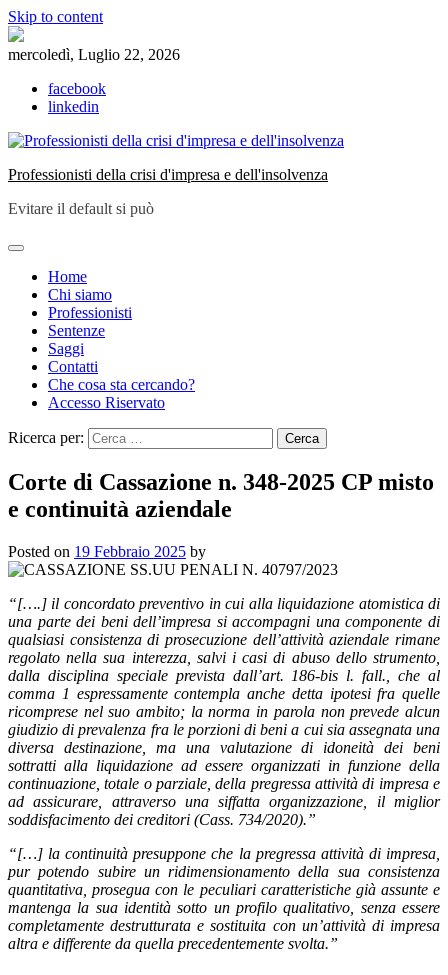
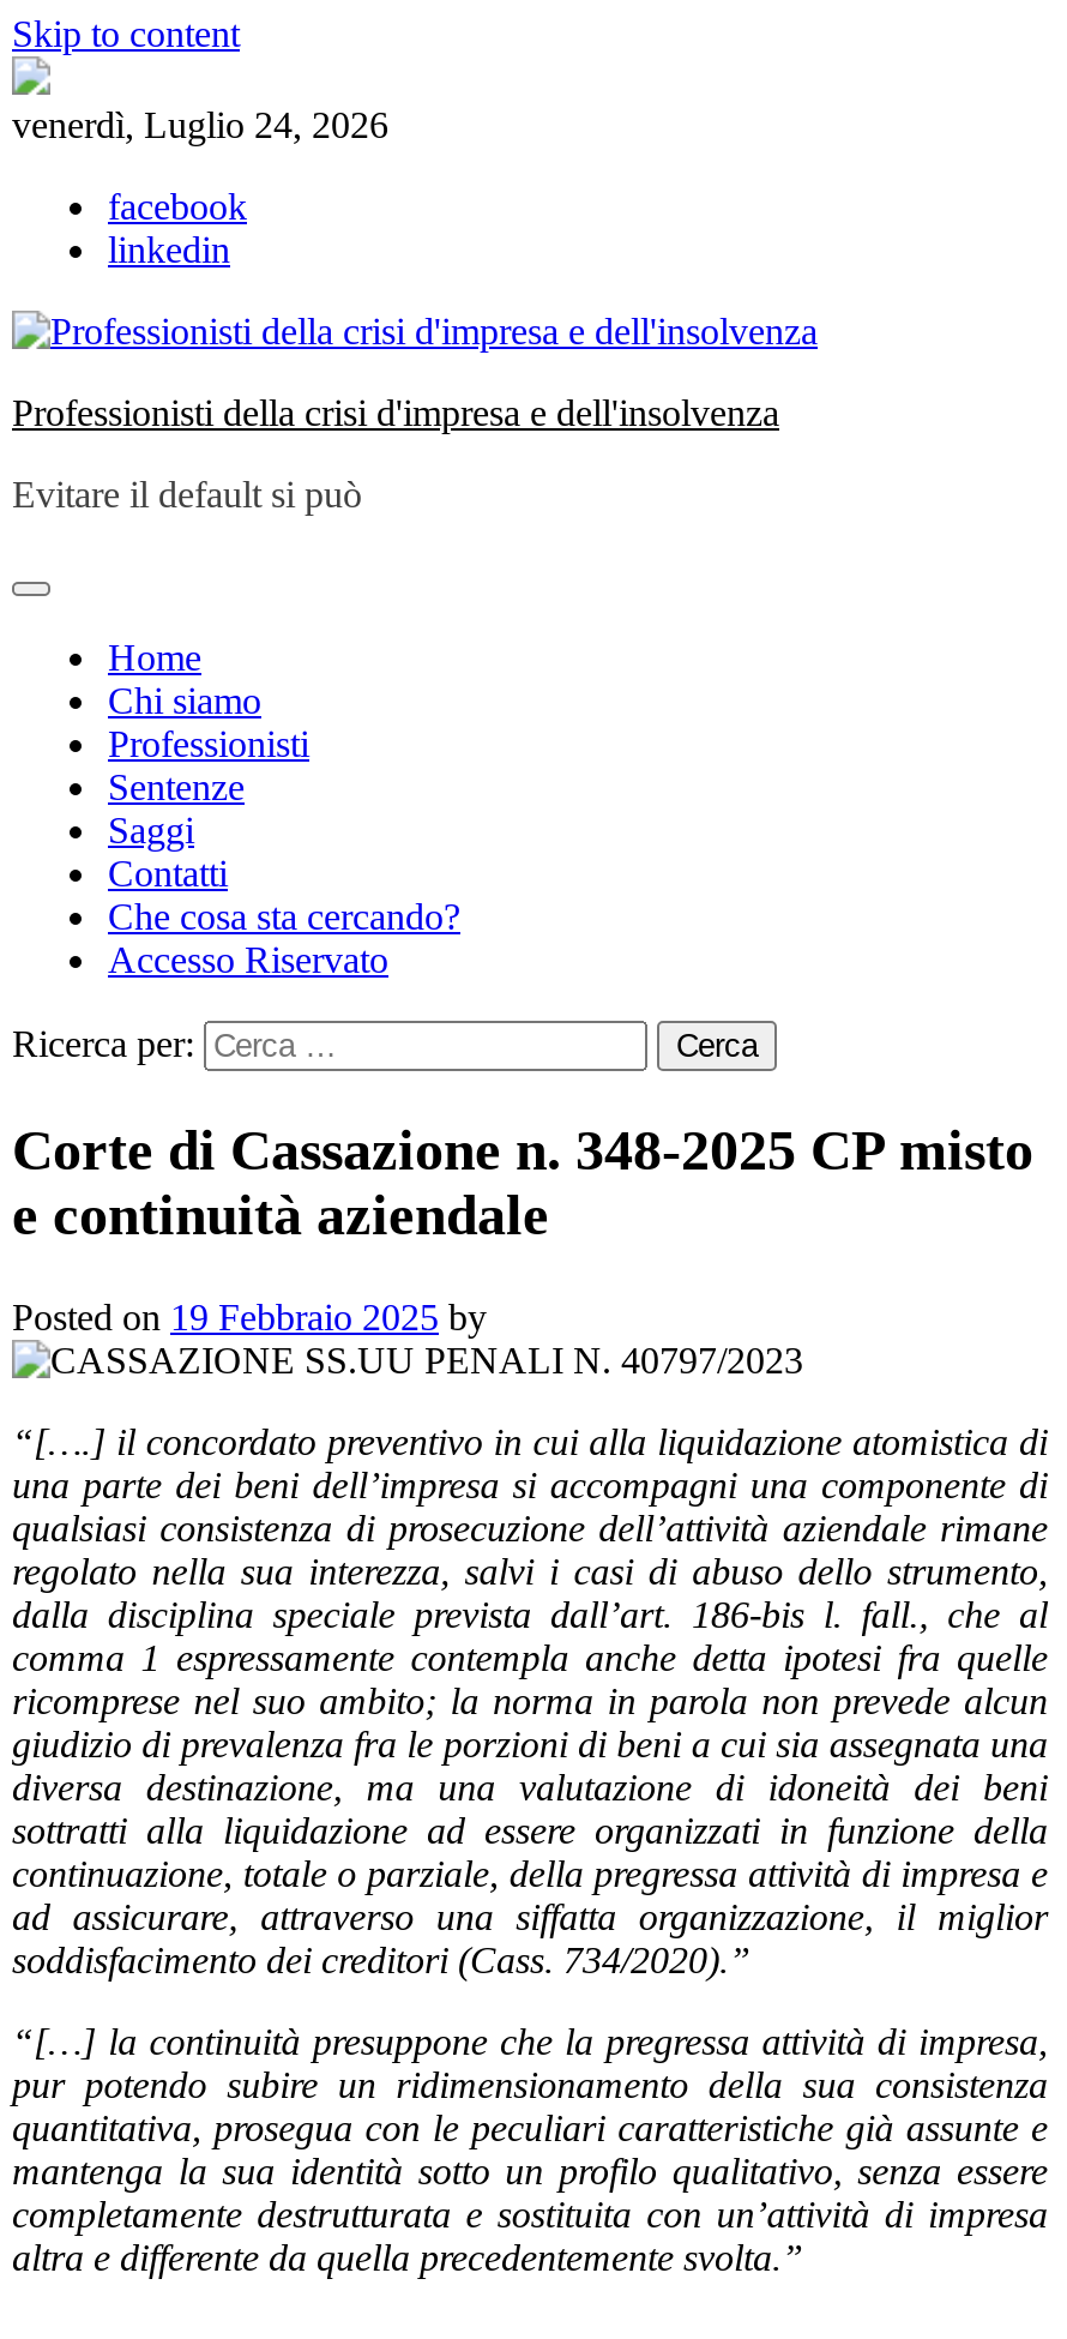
[8,46,180,63] mercoledì, Luglio 22, 2026 -> [12,104,388,145] venerdì, Luglio 24, 2026

